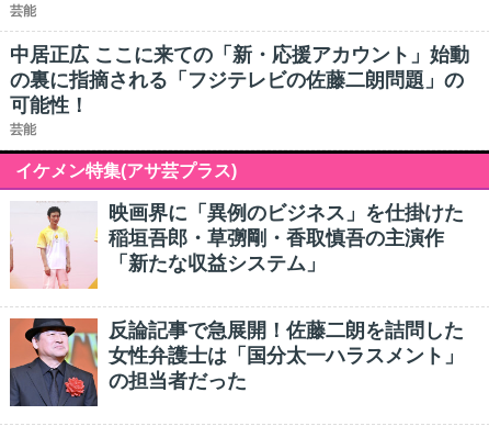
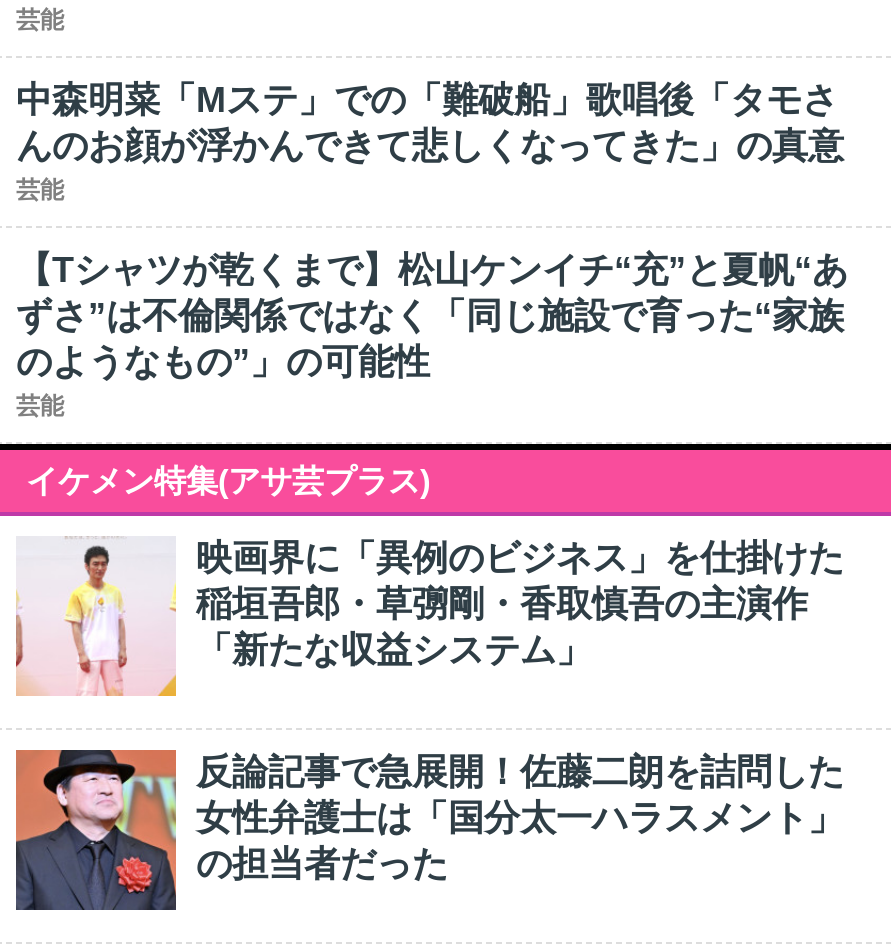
[10,44,469,116] 中居正広 ここに来ての「新・応援アカウント」始動 | の裏に指摘される「フジテレビの佐藤二朗問題」の | 可能性！ -> [16,80,848,382] 中森明菜「Mステ」での「難破船」歌唱後「タモさ | んのお顔が浮かんできて悲しくなってきた」の真意 | 芸能 | 【Tシャツが乾くまで】松山ケンイチ“充”と夏帆“あ | ずさ”は不倫関係ではなく「同じ施設で育った“家族 | のようなもの”」の可能性

